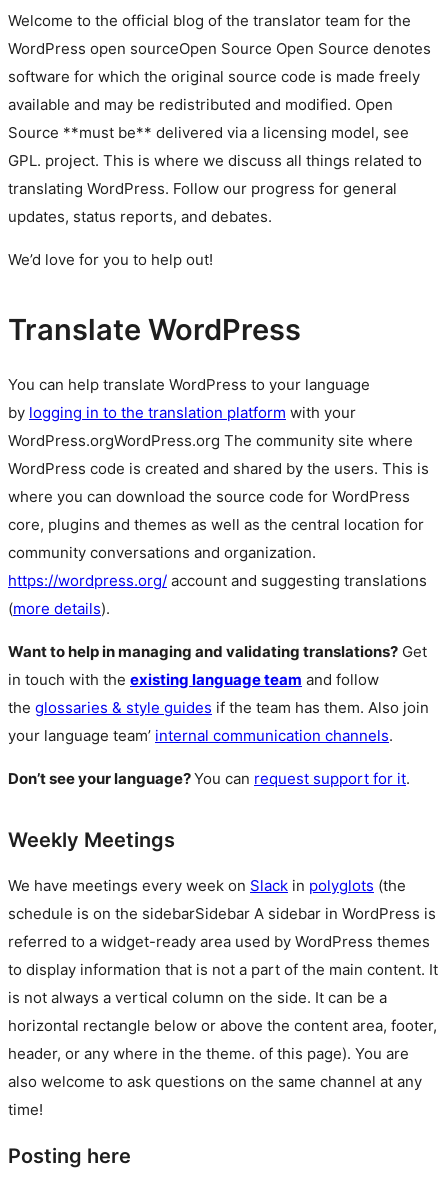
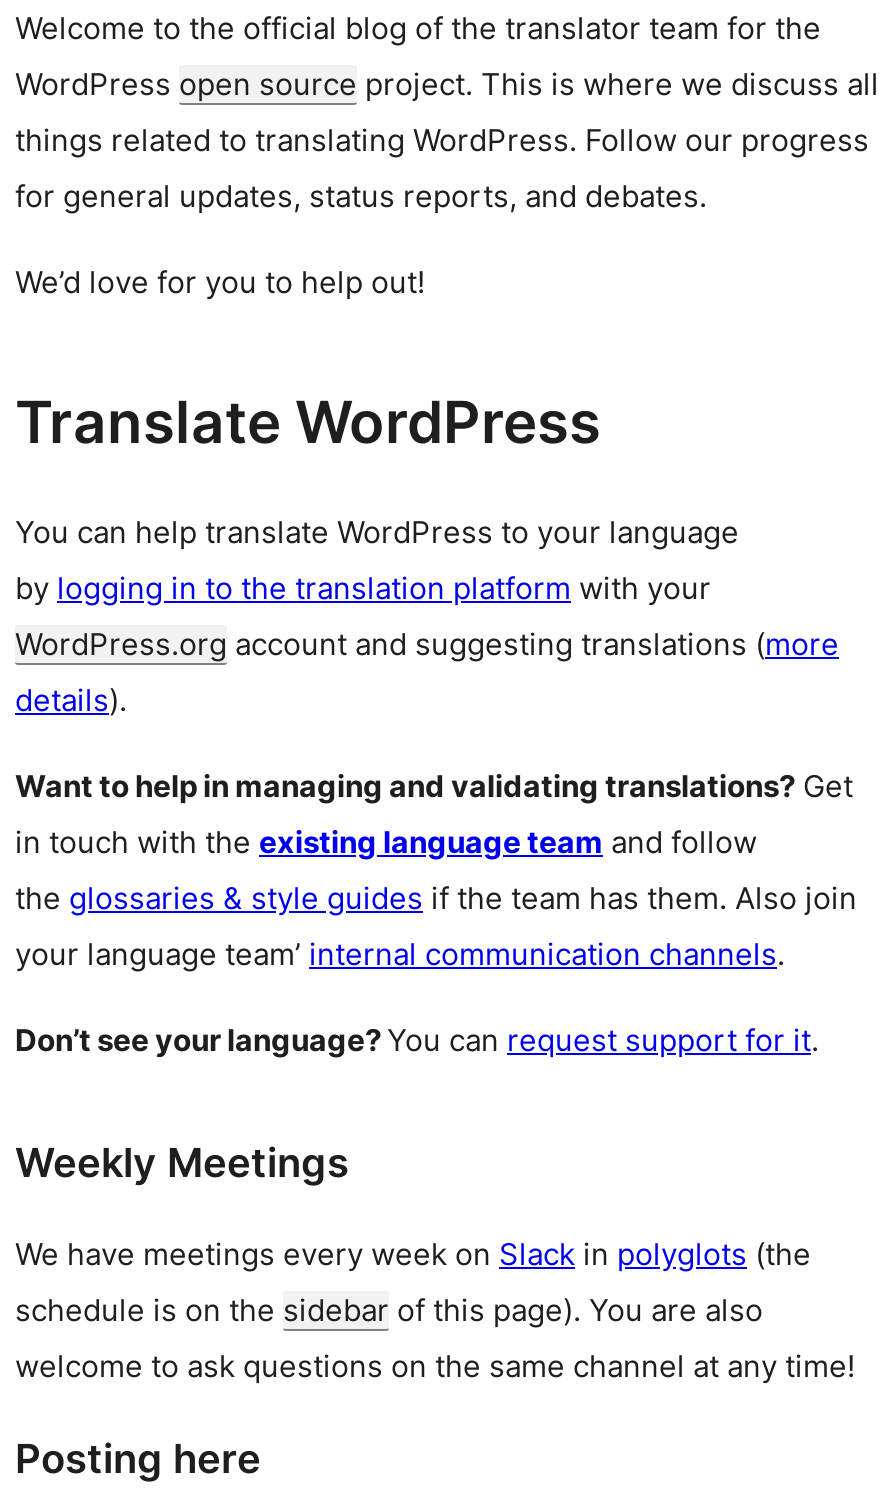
[8,39,431,226] WordPress open sourceOpen Source Open Source denotes | software for which the original source code is made freely | available and may be redistributed and modified. Open | Source **must be** delivered via a licensing model, see | GPL. project. This is where we discuss all things related to | translating WordPress. Follow our progress for general | updates, status reports, and debates. -> [15,65,879,215] WordPress open source project. This is where we discuss all | things related to translating WordPress. Follow our progress | for general updates, status reports, and debates.
[8,431,429,618] WordPress.orgWordPress.org The community site where | WordPress code is created and shared by the users. This is | where you can download the source code for WordPress | core, plugins and themes as well as the central location for | community conversations and organization. | https://wordpress.org/ account and suggesting translations | (more details). -> [15,625,839,719] WordPress.org account and suggesting translations (more | details).
[8,904,438,1119] schedule is on the sidebarSidebar A sidebar in WordPress is | referred to a widget-ready area used by WordPress themes | to display information that is not a part of the main content. It | is not always a vertical column on the side. It can be a | horizontal rectangle below or above the content area, footer, | header, or any where in the theme. of this page). You are | also welcome to ask questions on the same channel at any | time! -> [15,1291,855,1385] schedule is on the sidebar of this page). You are also | welcome to ask questions on the same channel at any time!

